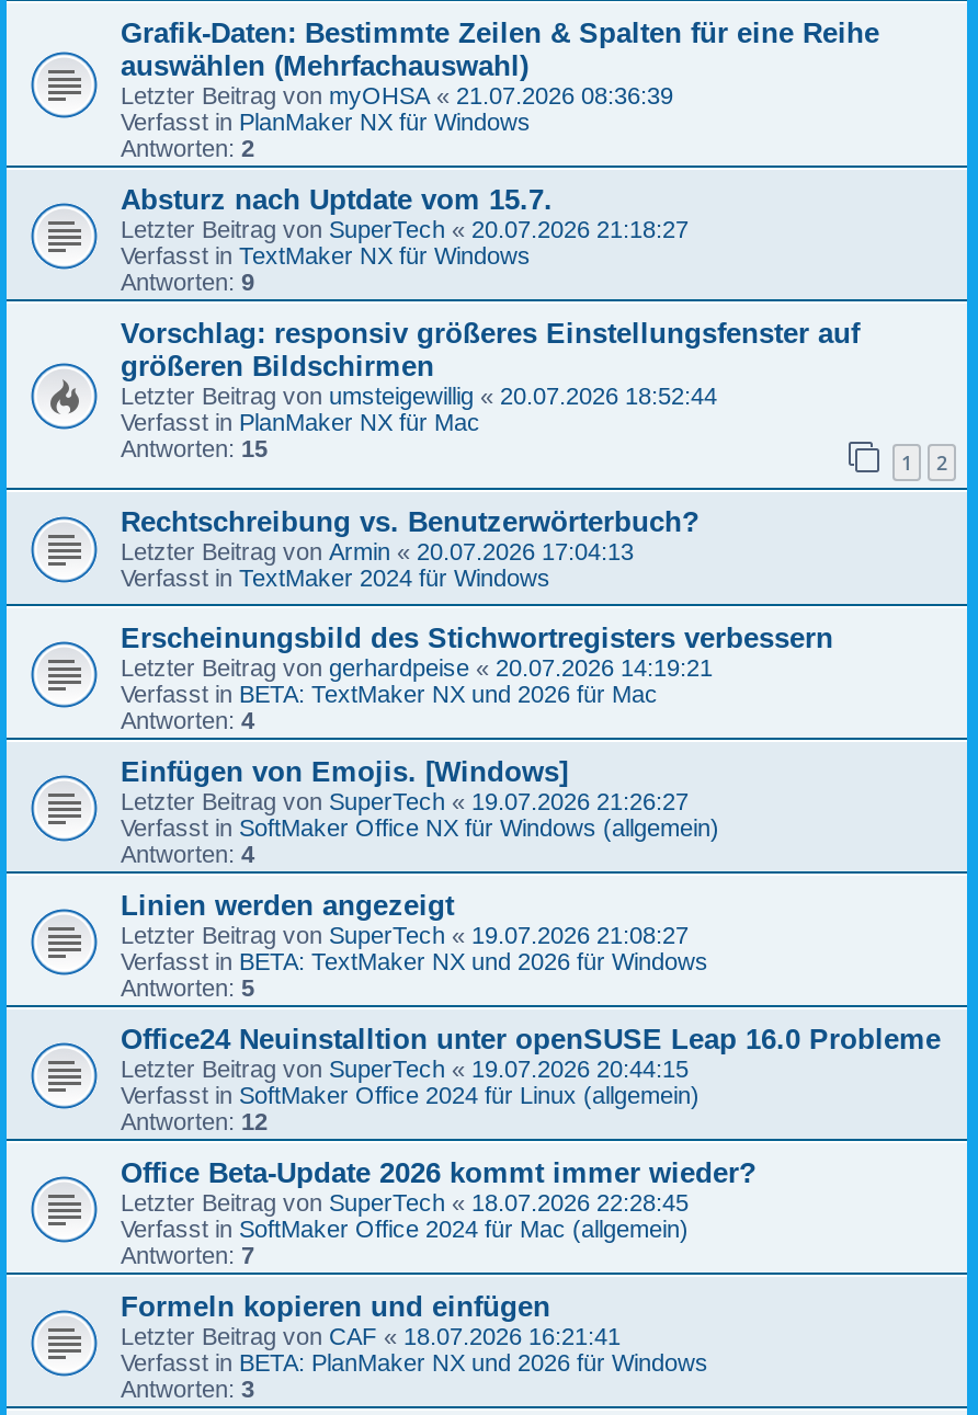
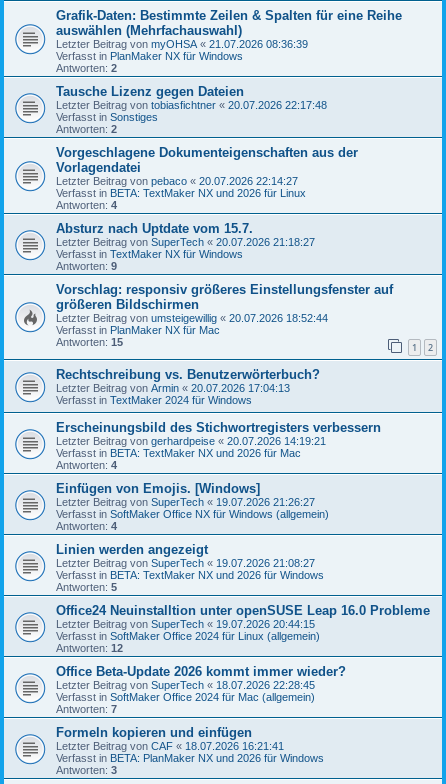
none -> [56,83,358,210] Tausche Lizenz gegen Dateien | Letzter Beitrag von tobiasfichtner «20.07.2026 22:17:48 | Verfasst in Sonstiges | Antworten: 2 | Vorgeschlagene Dokumenteigenschaften aus der | Vorlagendatei | Letzter Beitrag von pebaco «20.07.2026 22:14:27 | Verfasst in BETA: TextMaker NX und 2026 für Linux | Antworten: 4

